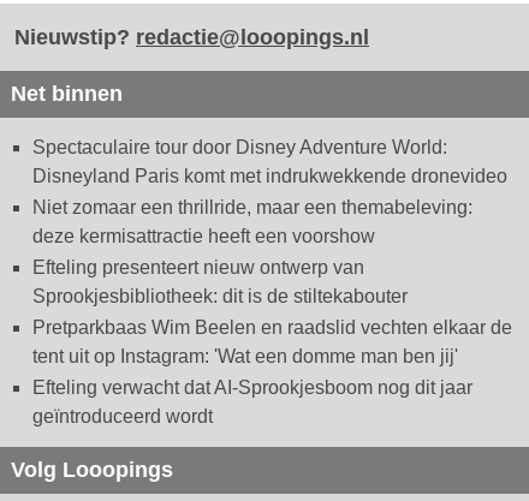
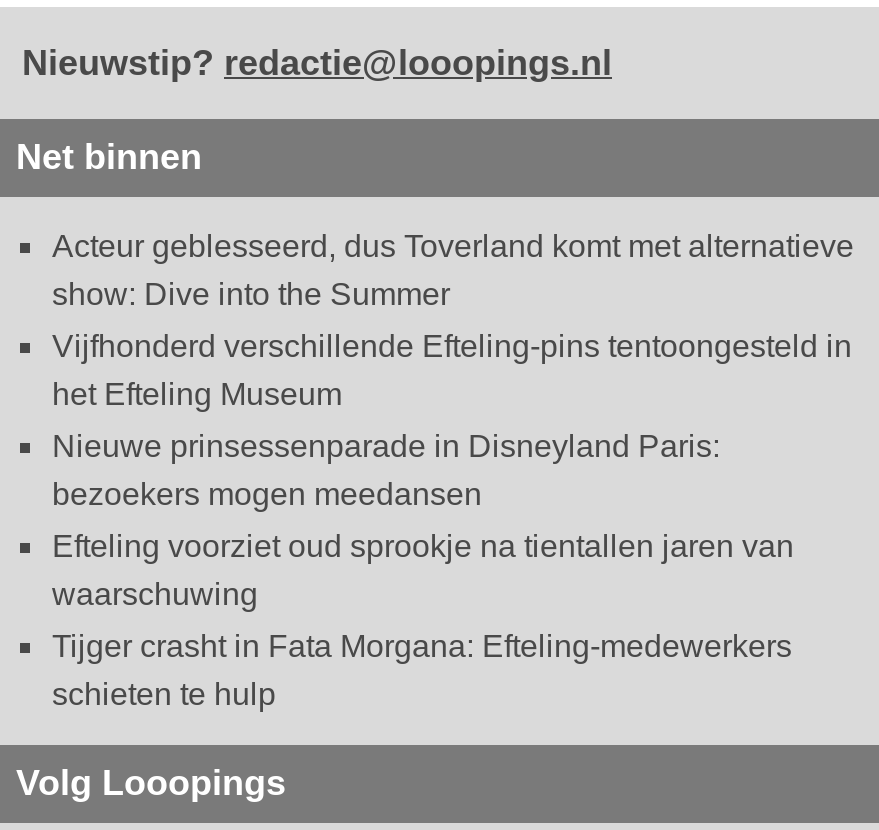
[32,136,507,186] Spectaculaire tour door Disney Adventure World: | Disneyland Paris komt met indrukwekkende dronevideo -> [52,228,854,310] Acteur geblesseerd, dus Toverland komt met alternatieve | show: Dive into the Summer
[32,196,472,246] Niet zomaar een thrillride, maar een themabeleving: | deze kermisattractie heeft een voorshow -> [52,328,852,410] Vijfhonderd verschillende Efteling-pins tentoongesteld in | het Efteling Museum
[32,257,408,306] Efteling presenteert nieuw ontwerp van | Sprookjesbibliotheek: dit is de stiltekabouter -> [52,428,720,510] Nieuwe prinsessenparade in Disneyland Paris: | bezoekers mogen meedansen
[32,317,512,366] Pretparkbaas Wim Beelen en raadslid vechten elkaar de | tent uit op Instagram: 'Wat een domme man ben jij' -> [52,528,794,610] Efteling voorziet oud sprookje na tientallen jaren van | waarschuwing
[32,377,472,426] Efteling verwacht dat AI-Sprookjesboom nog dit jaar | geïntroduceerd wordt -> [52,628,792,710] Tijger crasht in Fata Morgana: Efteling-medewerkers | schieten te hulp

